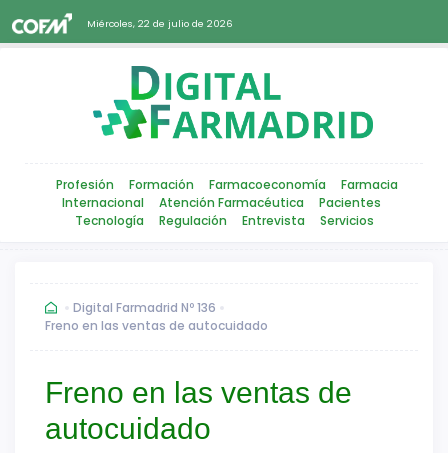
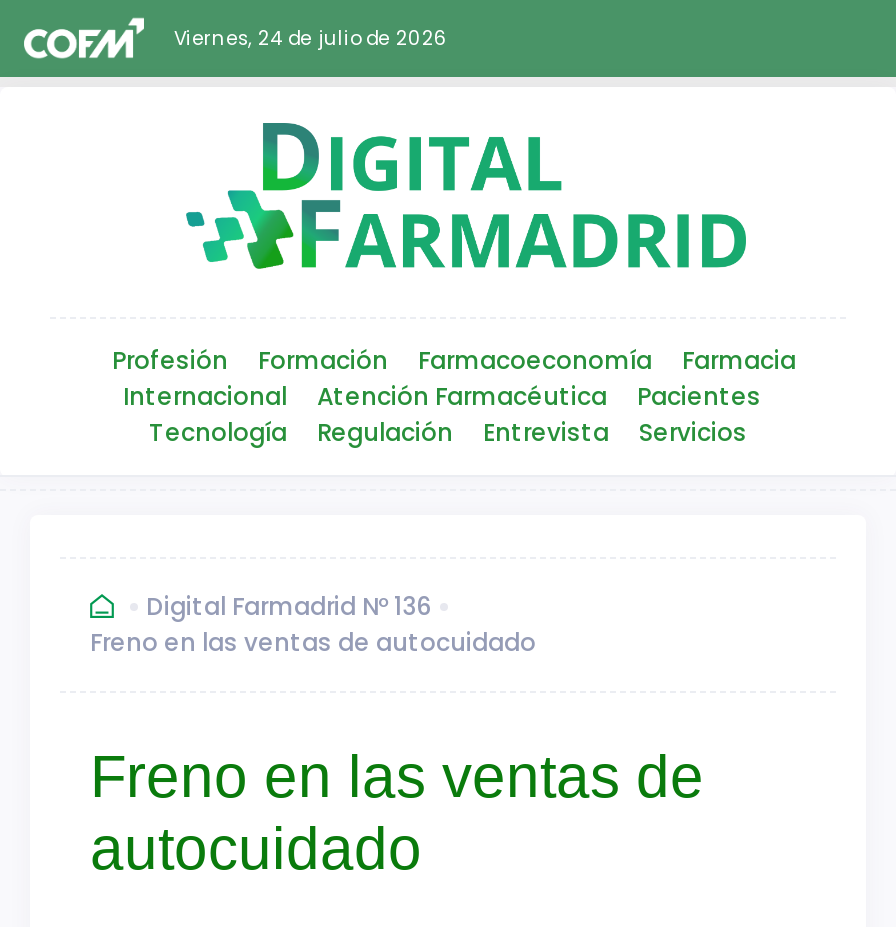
[87,17,233,30] Miércoles, 22 de julio de 2026 -> [174,25,448,51] Viernes, 24 de julio de 2026

